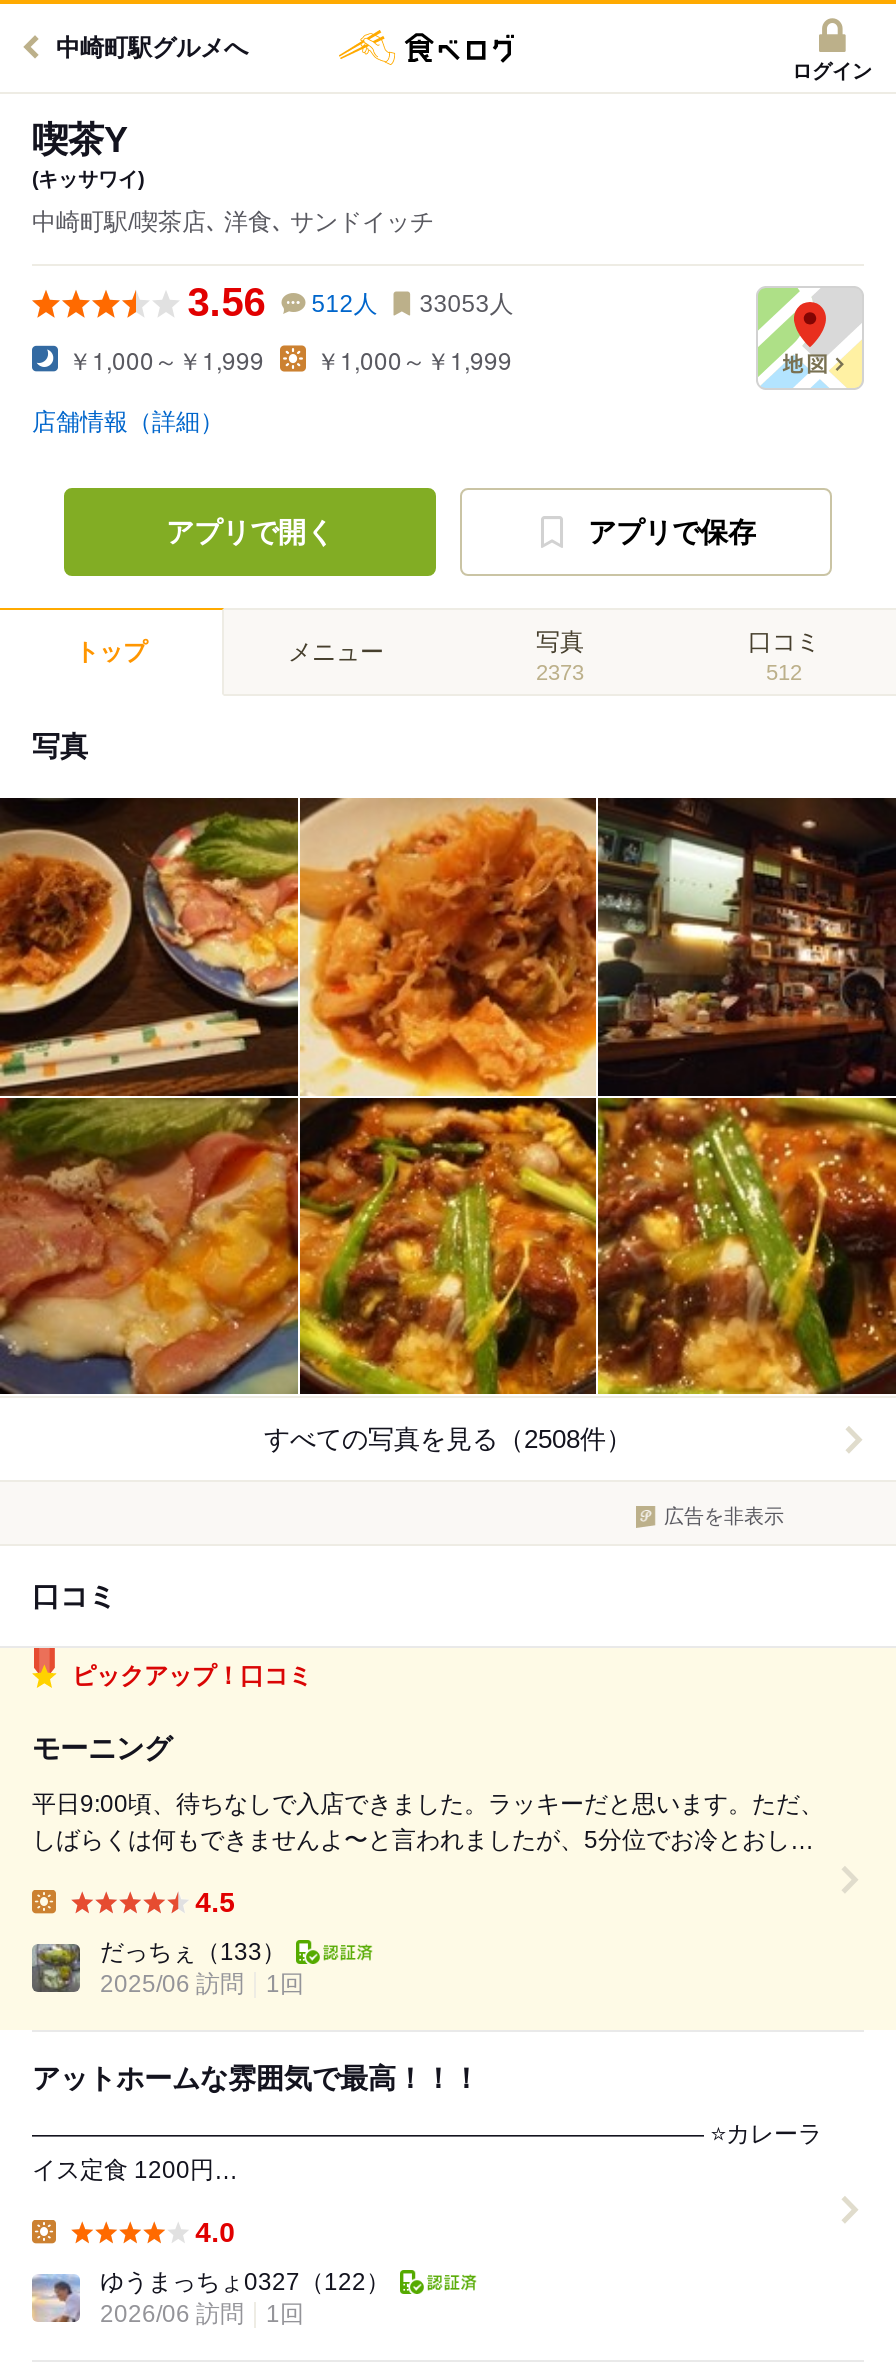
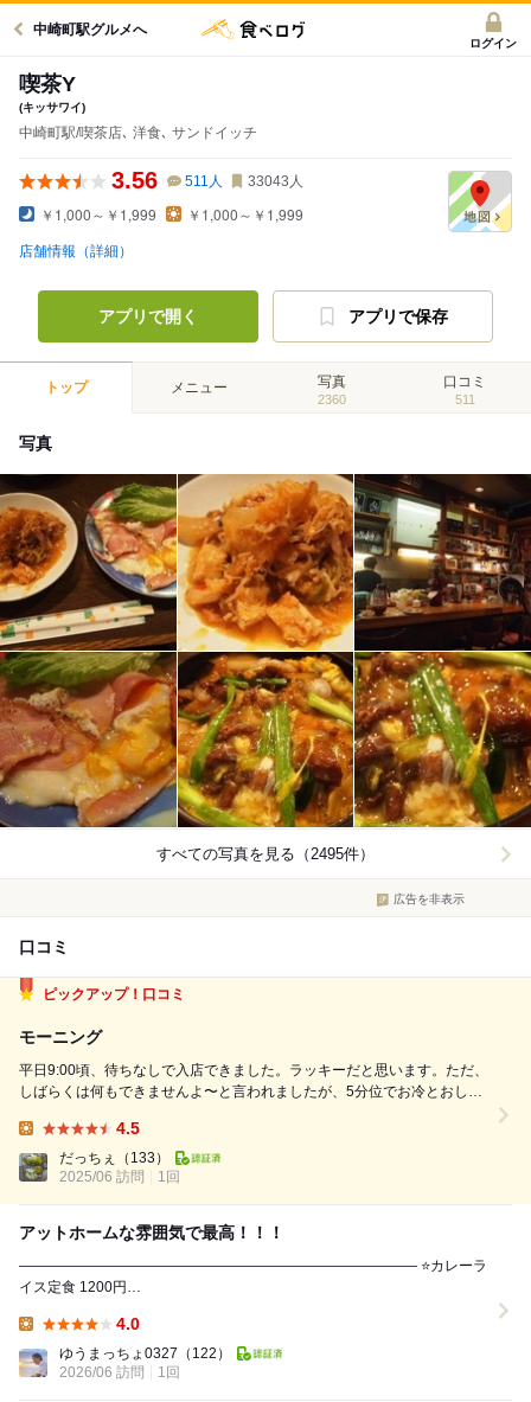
[312,290,378,318] 512人 -> [185,173,223,190] 511人
[420,290,514,318] 33053人 -> [247,173,303,190] 33043人
[536,660,584,684] 2373 -> [318,392,346,406] 2360
[766,660,802,684] 512 -> [455,392,475,406] 511
[264,1425,632,1455] すべての写真を見る（2508件） -> [156,845,375,863] すべての写真を見る（2495件）

